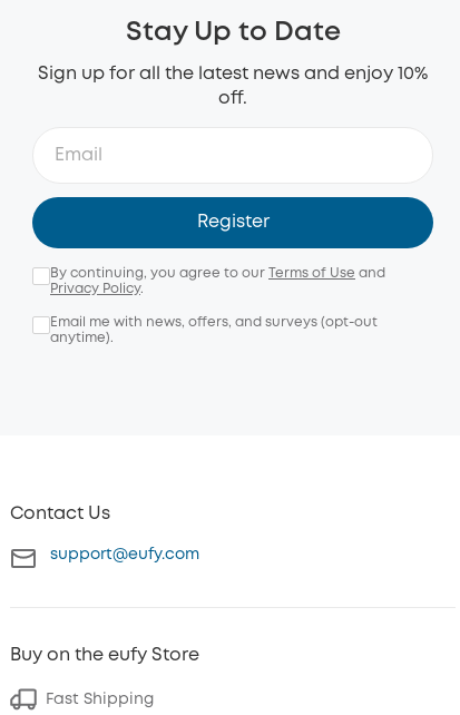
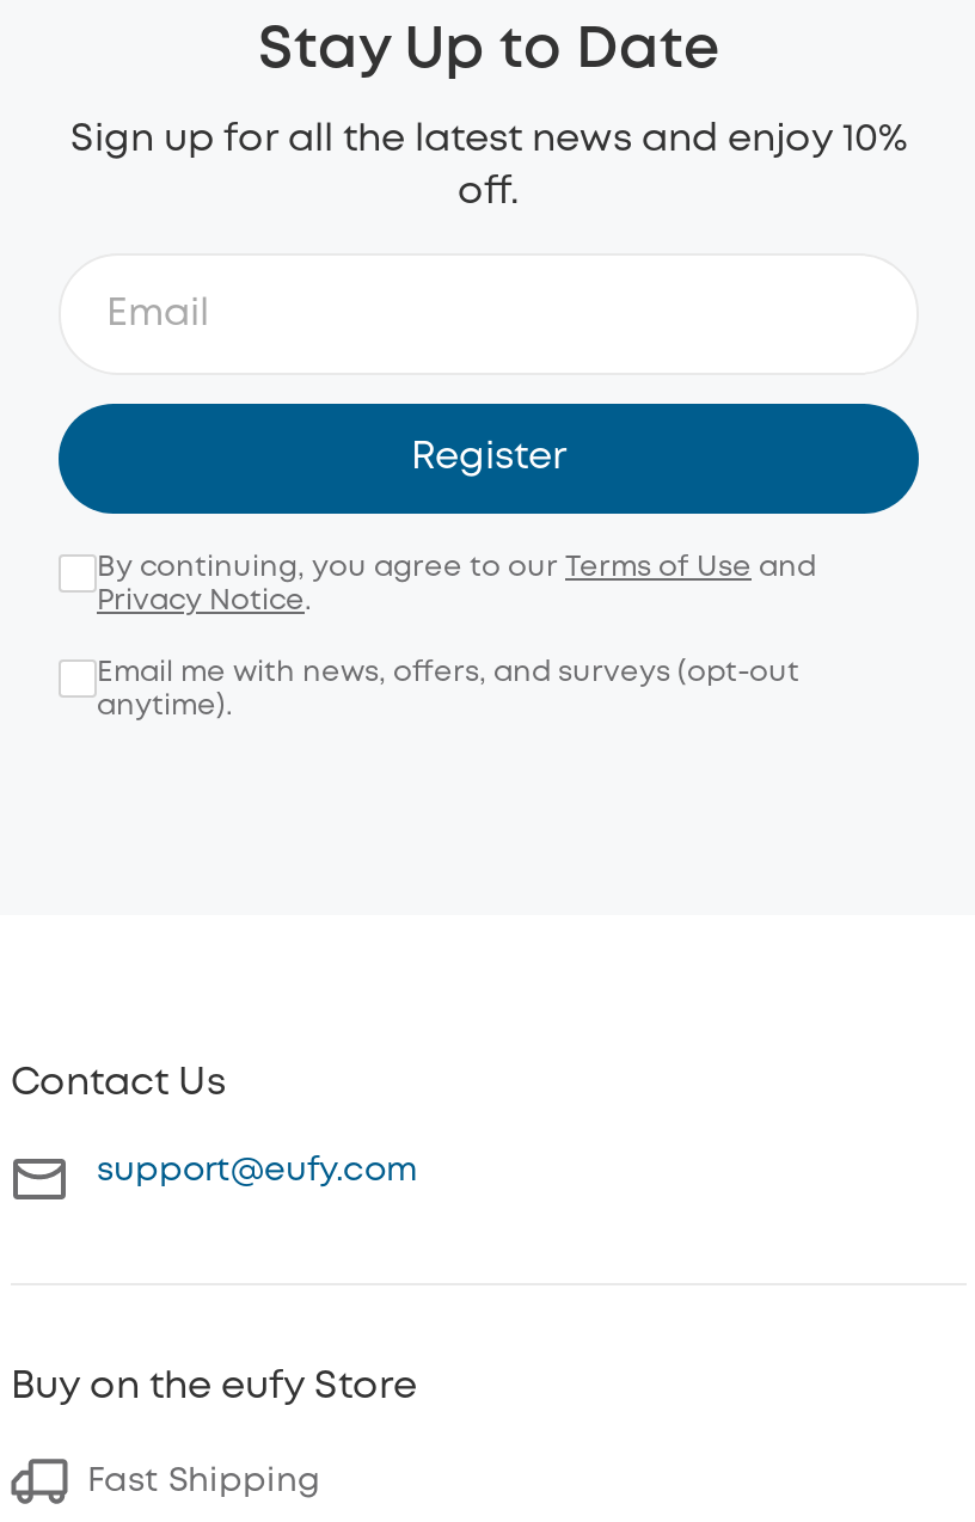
[50,282,144,295] Privacy Policy. -> [97,587,312,613] Privacy Notice.

